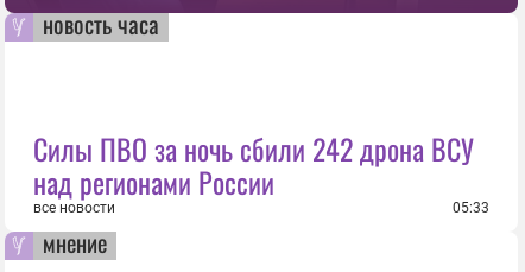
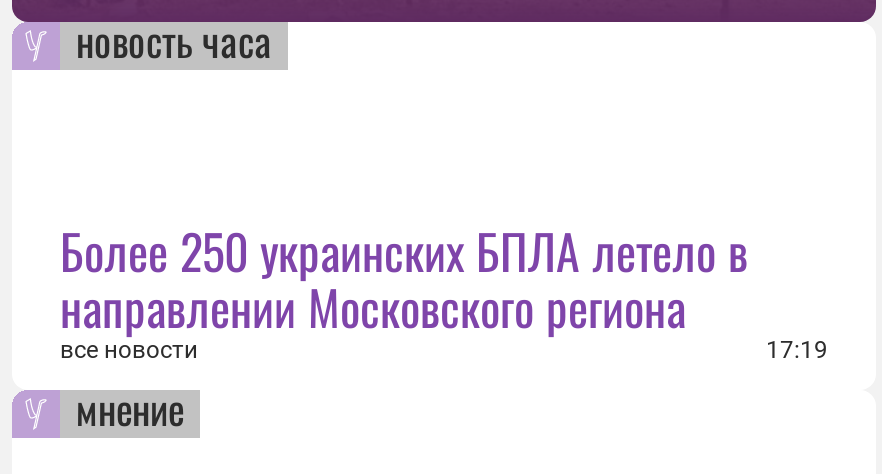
[33,127,474,203] Силы ПВО за ночь сбили 242 дрона ВСУ | над регионами России -> [60,214,748,342] Более 250 украинских БПЛА летело в | направлении Московского региона
[453,199,489,216] 05:33 -> [766,336,828,364] 17:19

